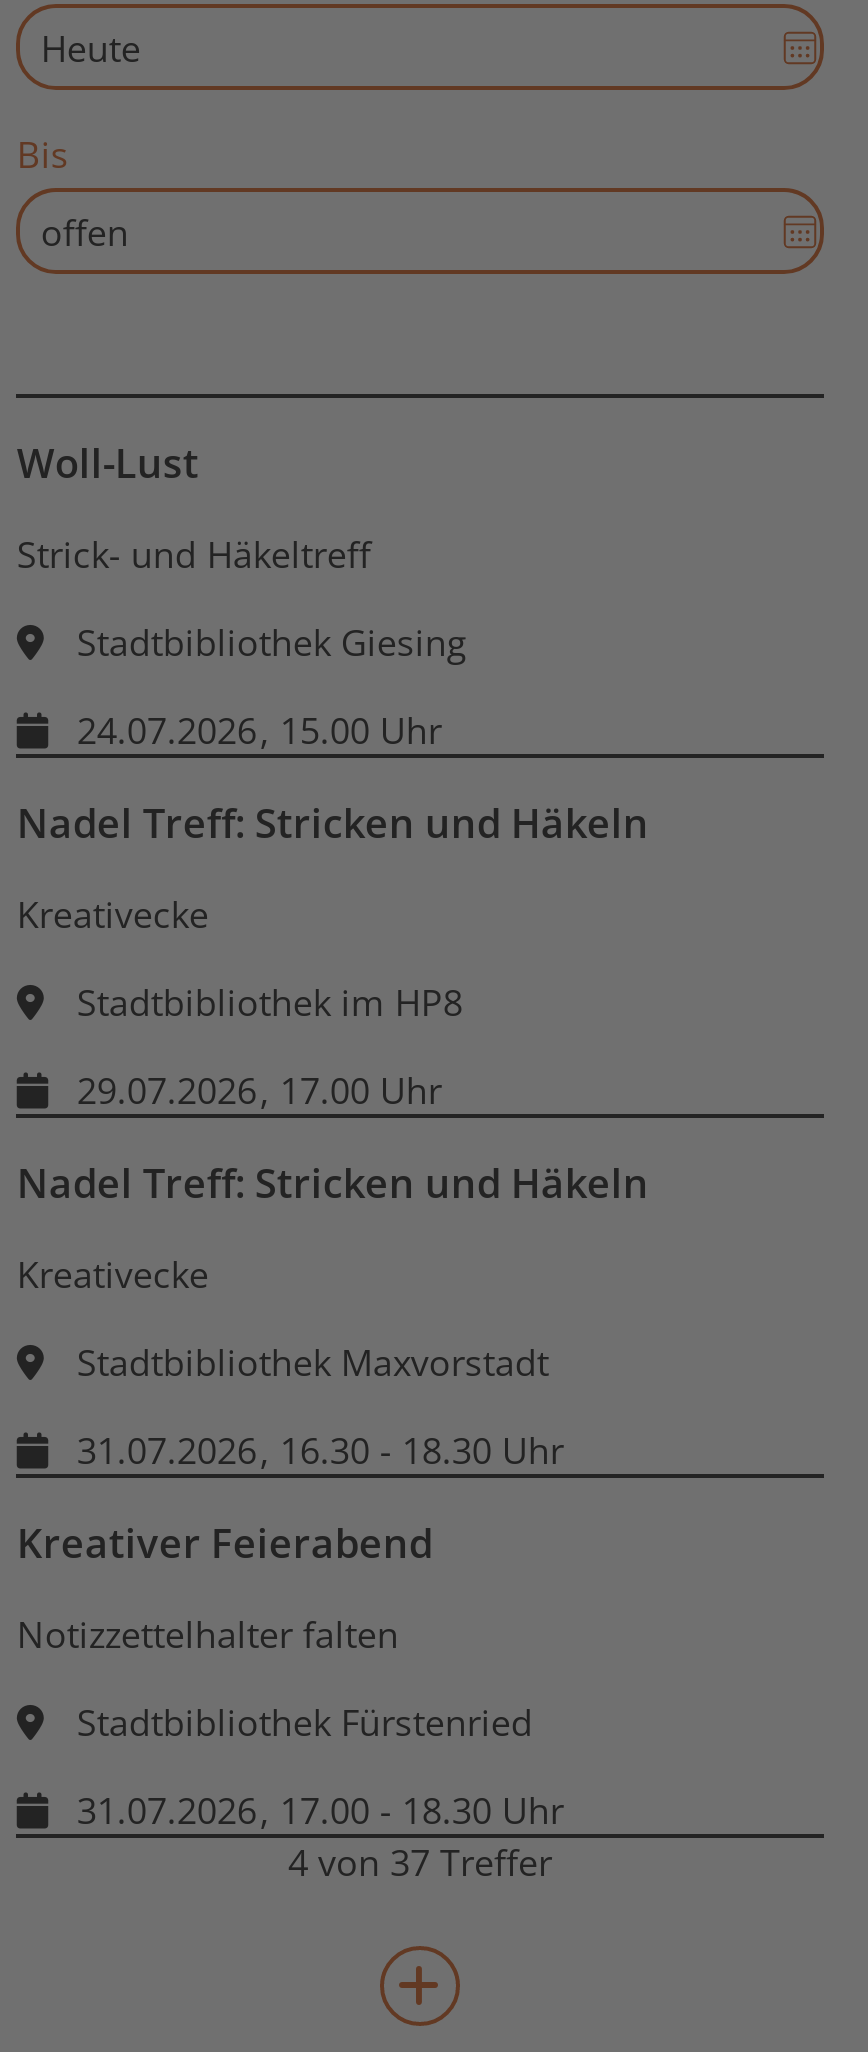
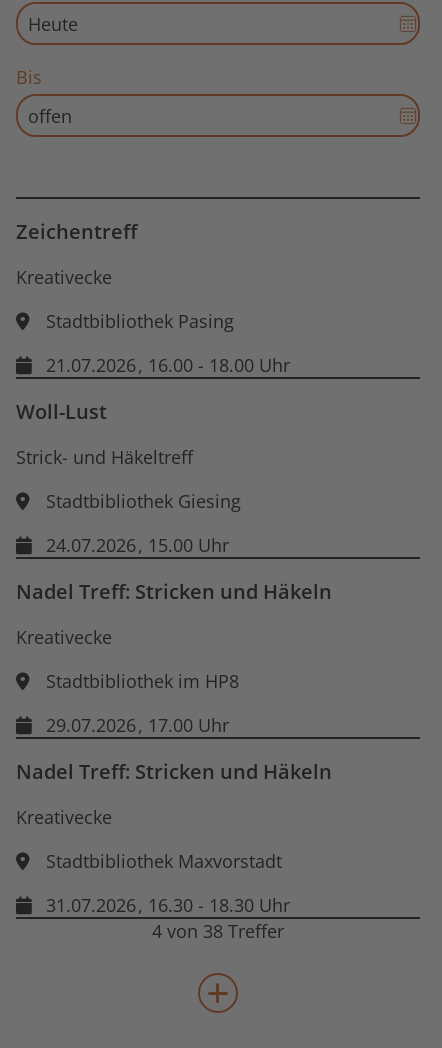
moved [17,436,649,1474] -> [16,398,332,917]: Woll-Lust | Strick- und Häkeltreff | Stadtbibliothek Giesing | ... | 31.07.2026 | , 16.30 - 18.30 Uhr
none -> [16,218,290,377] Zeichentreff | Kreativecke | Stadtbibliothek Pasing | 21.07.2026 | , 16.00 - 18.00 Uhr
[17,1516,564,1886] Kreativer Feierabend | Notizzettelhalter falten | Stadtbibliothek Fürstenried | 31.07.2026 | , 17.00 - 18.30 Uhr | 4 von 37 Treffer -> [152,919,284,943] 4 von 38 Treffer

